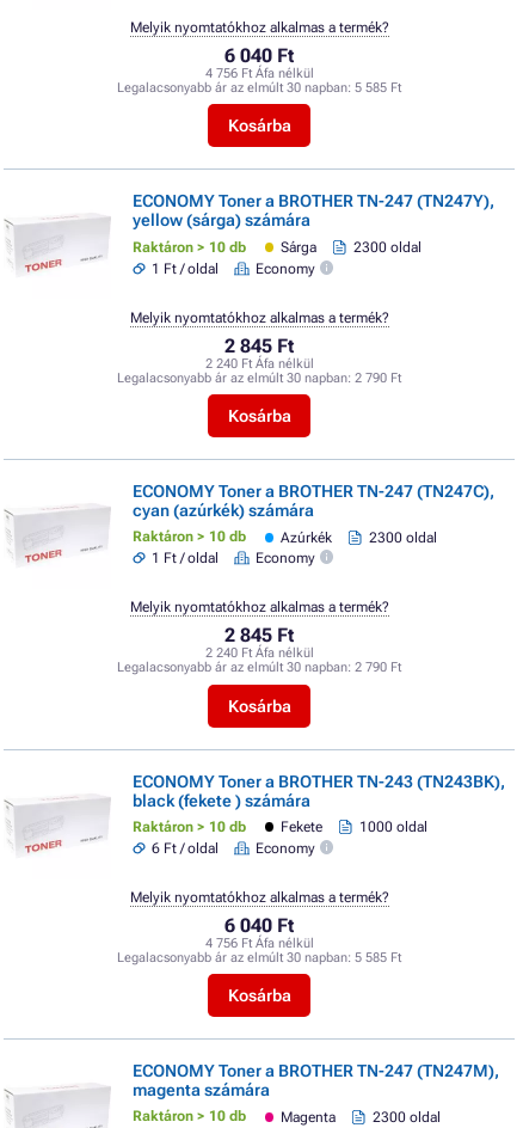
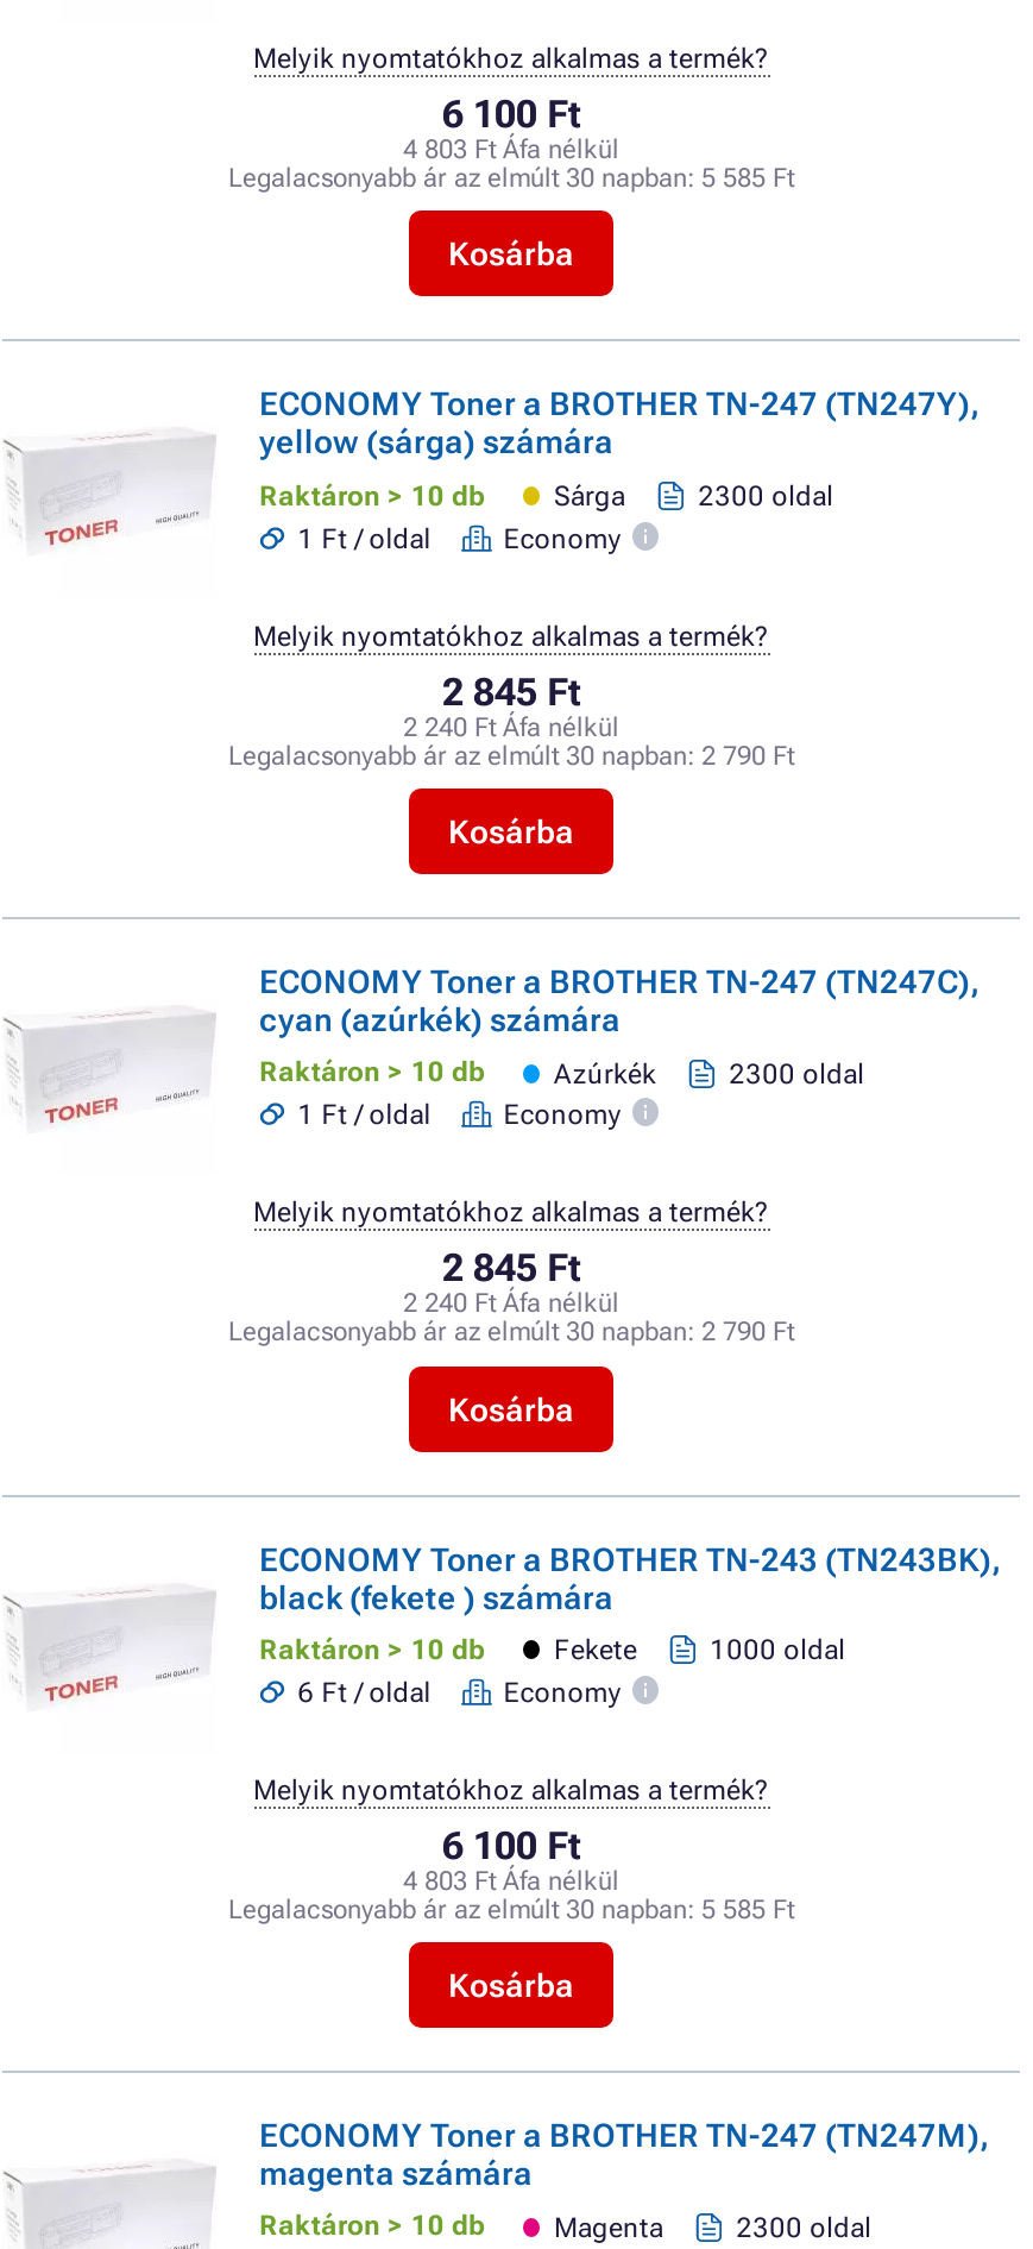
[224,44,294,67] 6 040 Ft -> [442,92,580,137] 6 100 Ft
[205,66,313,81] 4 756 Ft Áfa nélkül -> [403,135,619,166] 4 803 Ft Áfa nélkül
[224,914,294,937] 6 040 Ft -> [442,1823,580,1868] 6 100 Ft
[205,935,313,951] 4 756 Ft Áfa nélkül -> [403,1866,619,1897] 4 803 Ft Áfa nélkül

